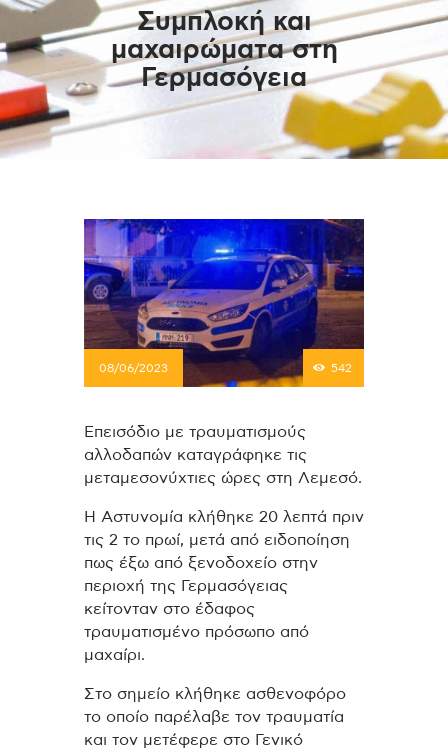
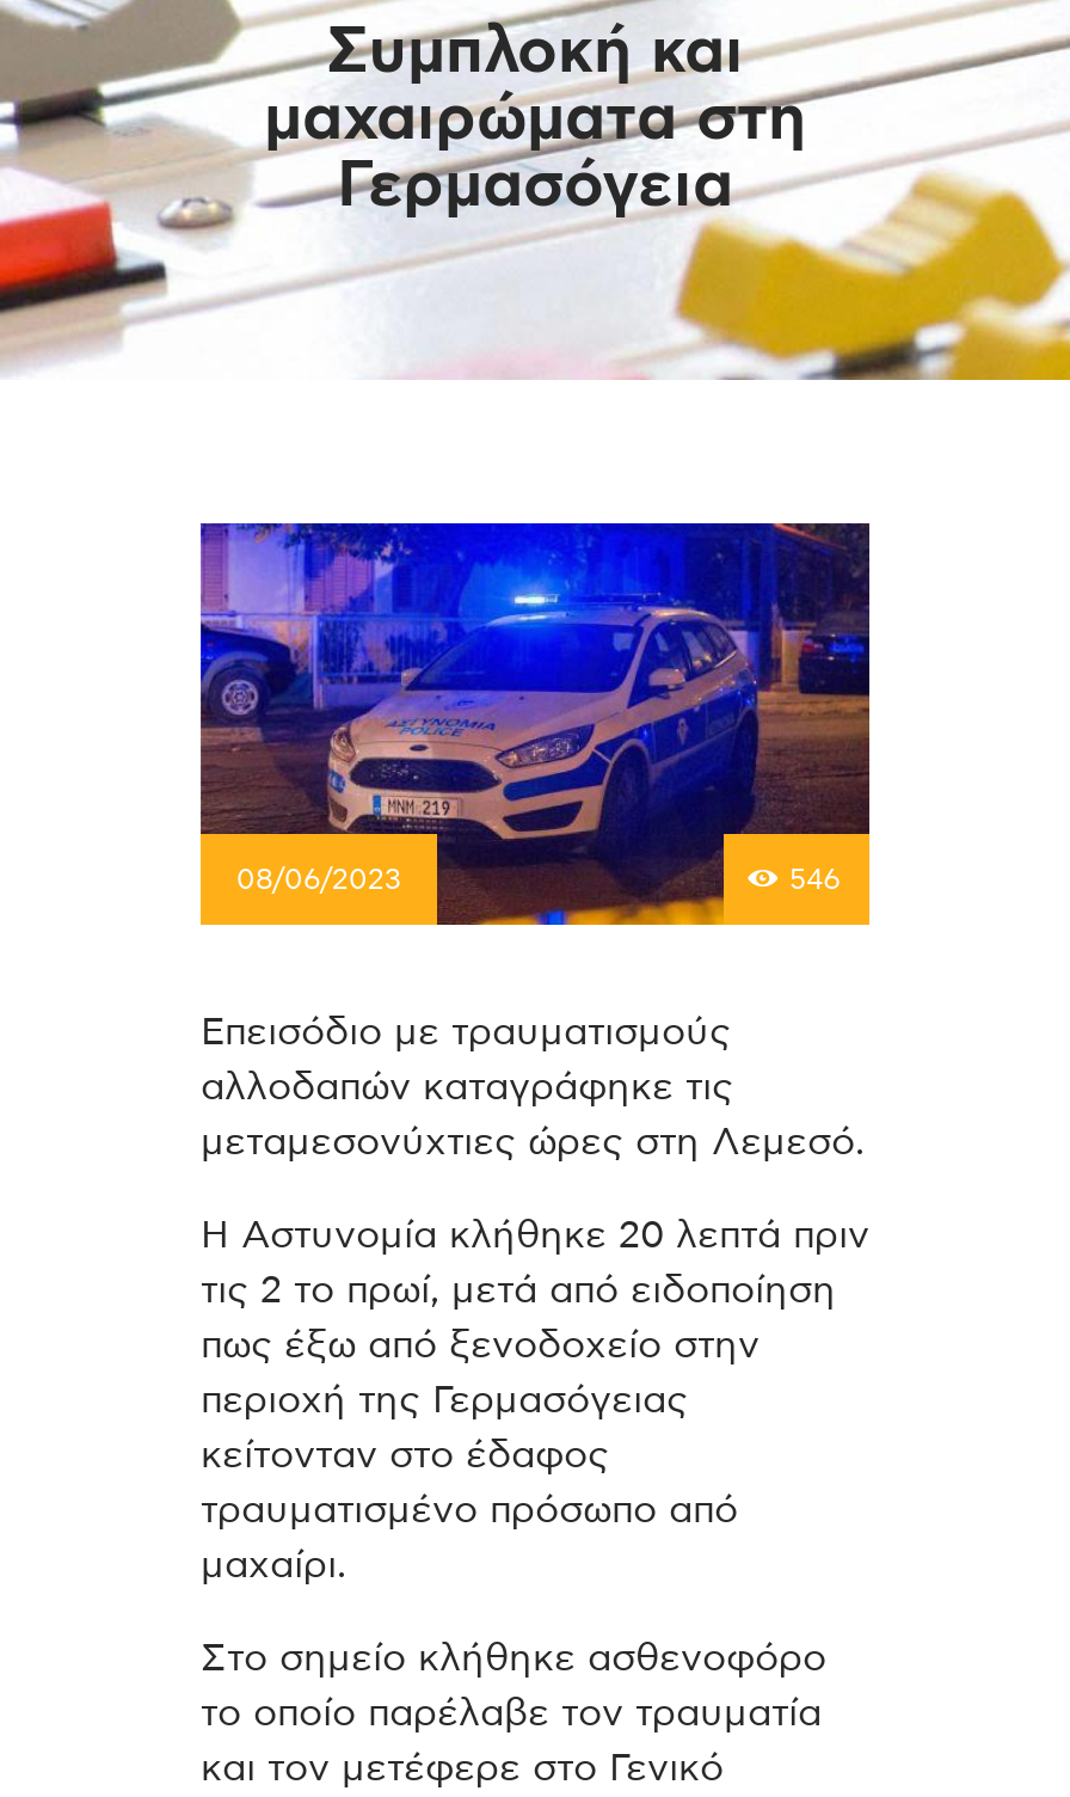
[331,362,352,374] 542 -> [790,866,840,894] 546

